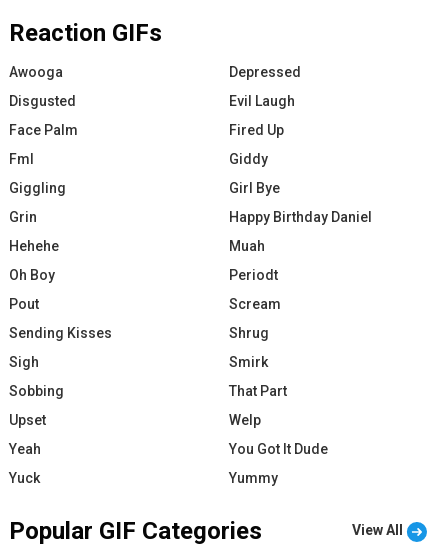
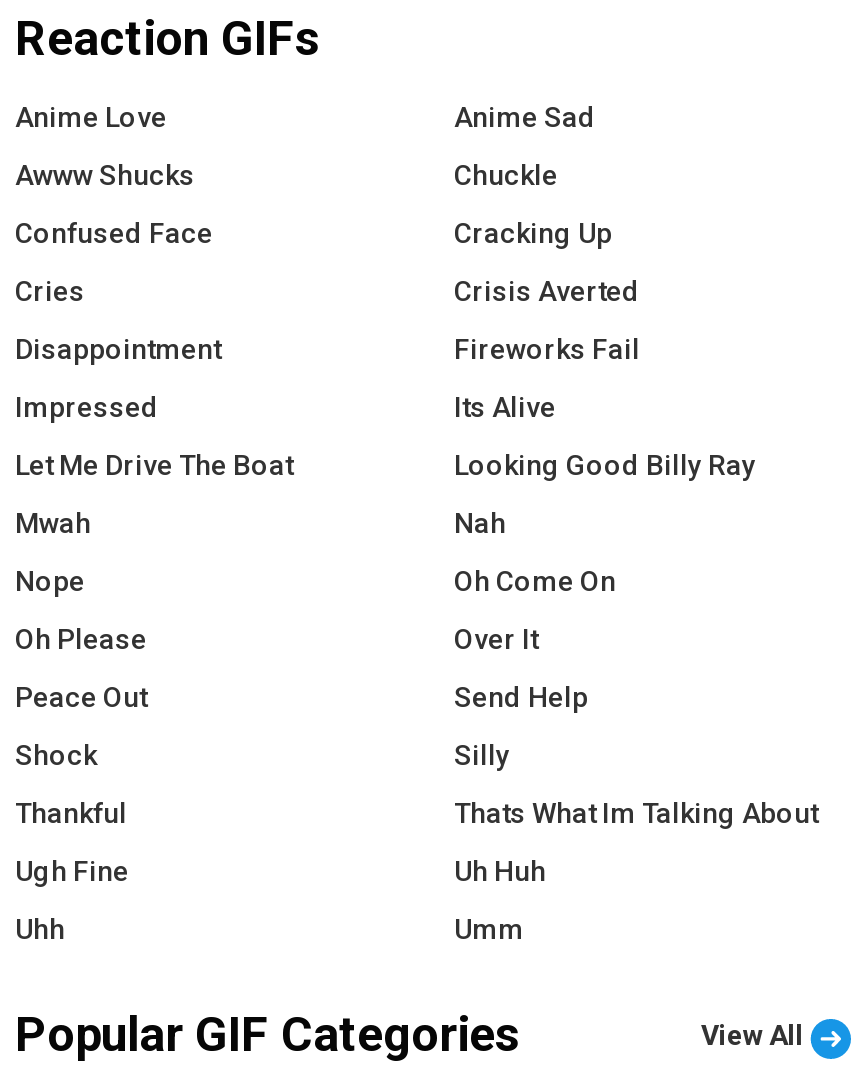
[9,64,300,80] Awooga | Depressed -> [15,102,596,134] Anime Love | Anime Sad
[9,93,294,109] Disgusted | Evil Laugh -> [15,160,558,192] Awww Shucks | Chuckle
[9,122,283,138] Face Palm | Fired Up -> [15,218,612,250] Confused Face | Cracking Up
[9,151,267,167] Fml | Giddy -> [15,276,640,308] Cries | Crisis Averted
[9,180,279,196] Giggling | Girl Bye -> [15,334,640,366] Disappointment | Fireworks Fail
[9,209,371,225] Grin | Happy Birthday Daniel -> [15,392,556,424] Impressed | Its Alive
[9,238,264,254] Hehehe | Muah -> [15,450,756,482] Let Me Drive The Boat | Looking Good Billy Ray
[9,267,277,283] Oh Boy | Periodt -> [15,508,506,540] Mwah | Nah
[9,296,280,312] Pout | Scream -> [15,566,616,598] Nope | Oh Come On
[9,325,268,341] Sending Kisses | Shrug -> [15,624,538,656] Oh Please | Over It
[9,354,267,370] Sigh | Smirk -> [15,682,588,714] Peace Out | Send Help
[9,383,286,399] Sobbing | That Part -> [15,740,510,772] Shock | Silly
[9,412,260,428] Upset | Welp -> [15,798,818,830] Thankful | Thats What Im Talking About
[9,441,327,457] Yeah | You Got It Dude -> [15,856,546,888] Ugh Fine | Uh Huh
[9,470,277,486] Yuck | Yummy -> [15,914,524,946] Uhh | Umm

